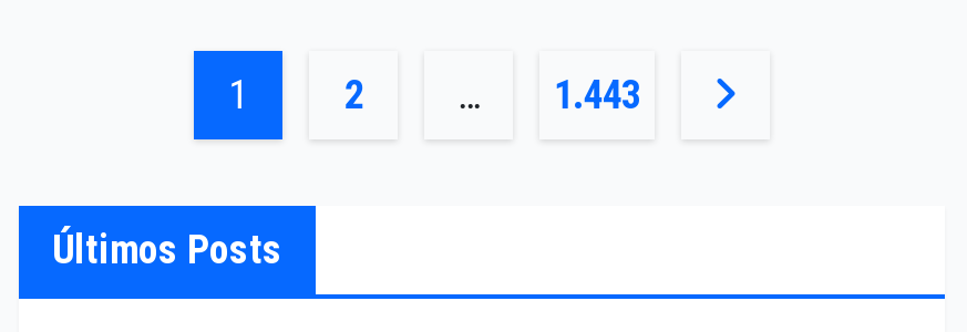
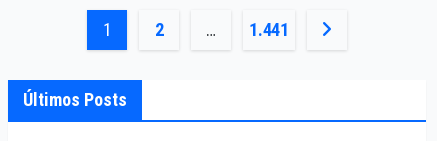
[554,72,640,118] 1.443 -> [249,19,289,40] 1.441

